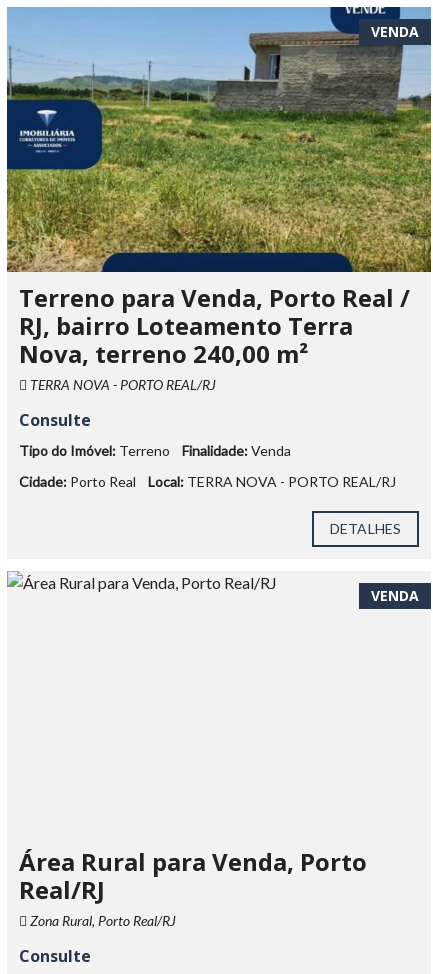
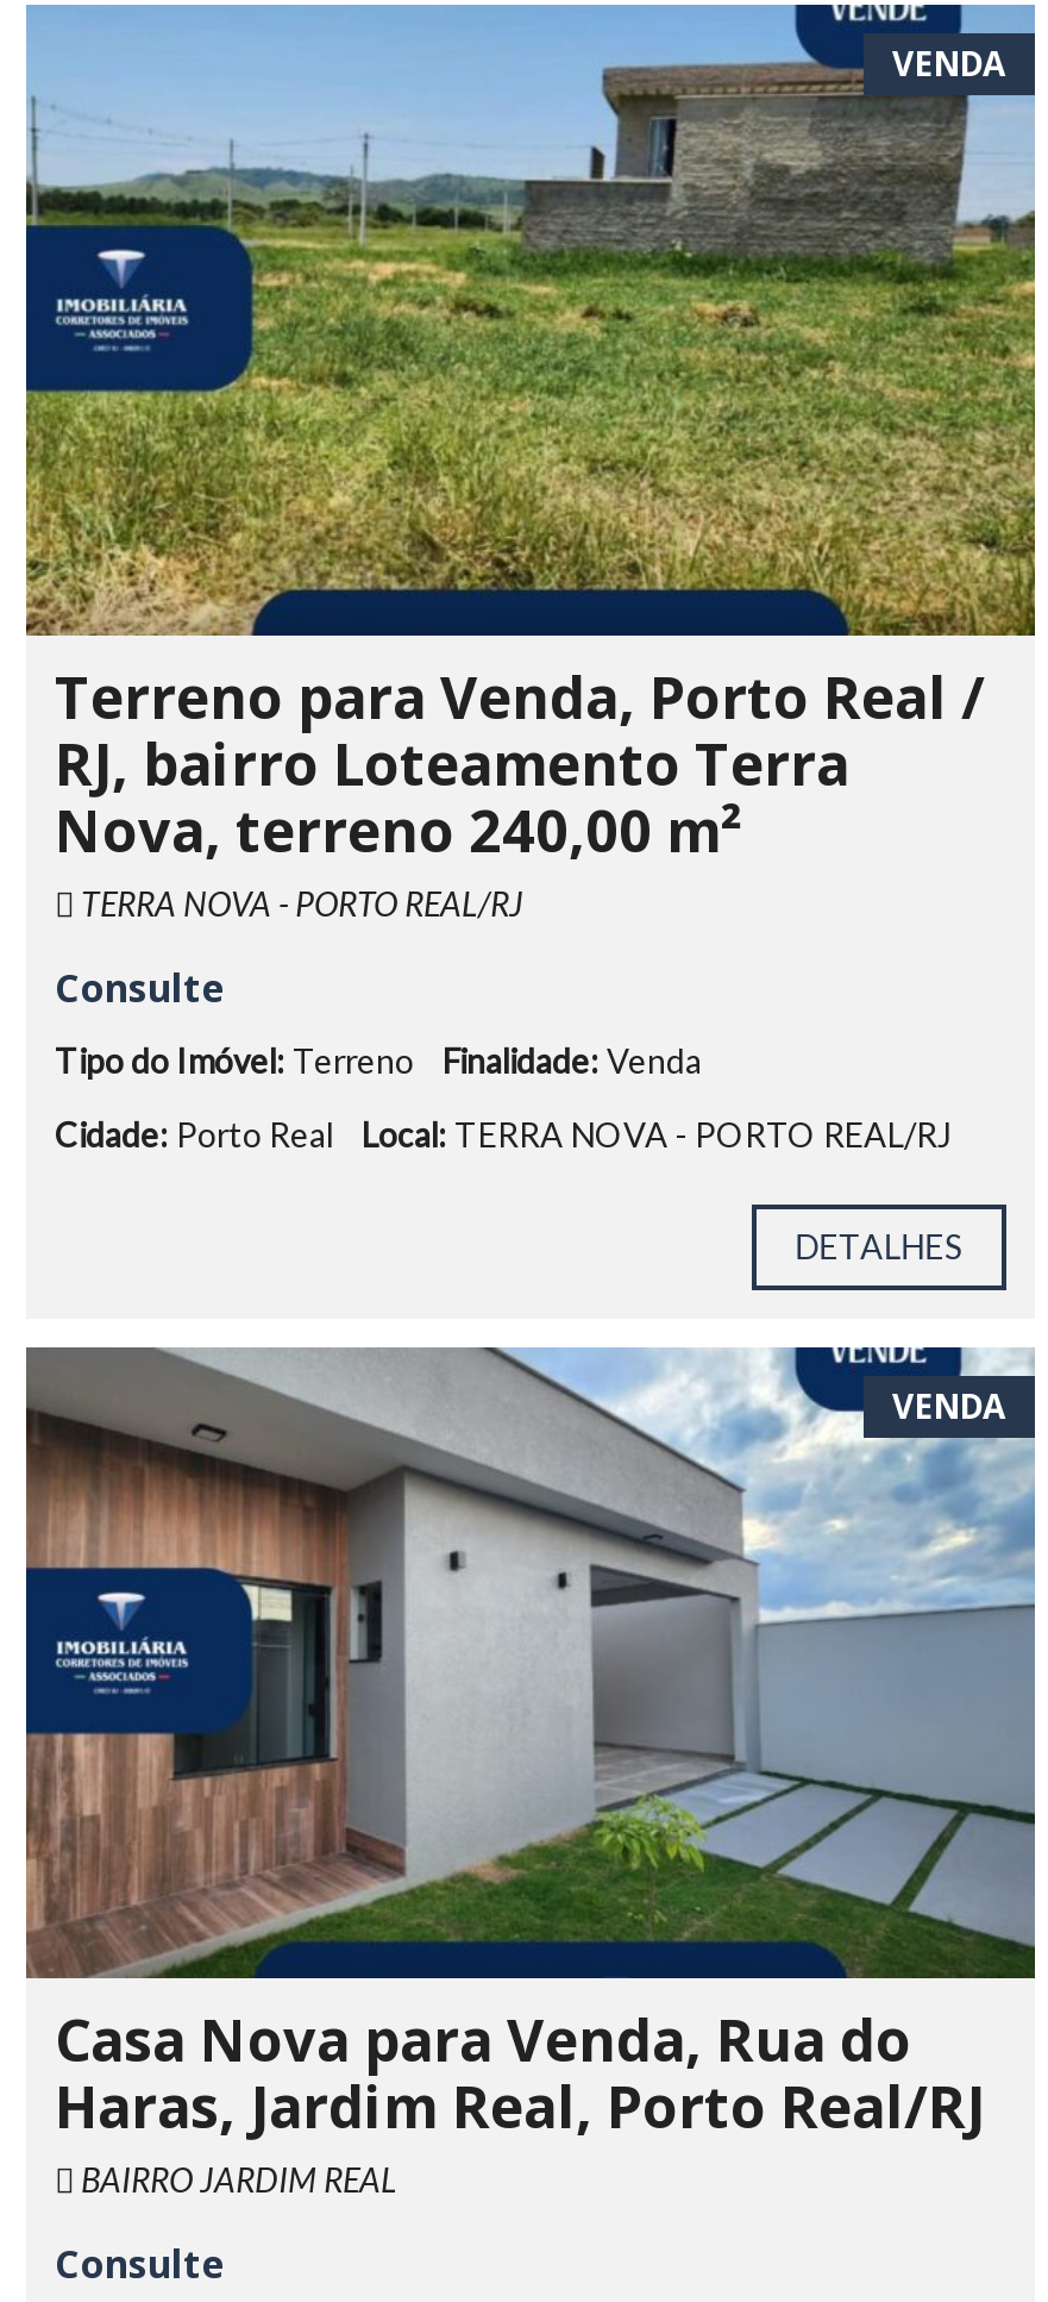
none -> [24,1344,1037,1982] [image]
[19,845,367,929] Área Rural para Venda, Porto | Real/RJ | Zona Rural, Porto Real/RJ -> [55,2001,985,2201] Casa Nova para Venda, Rua do | Haras, Jardim Real, Porto Real/RJ | BAIRRO JARDIM REAL

